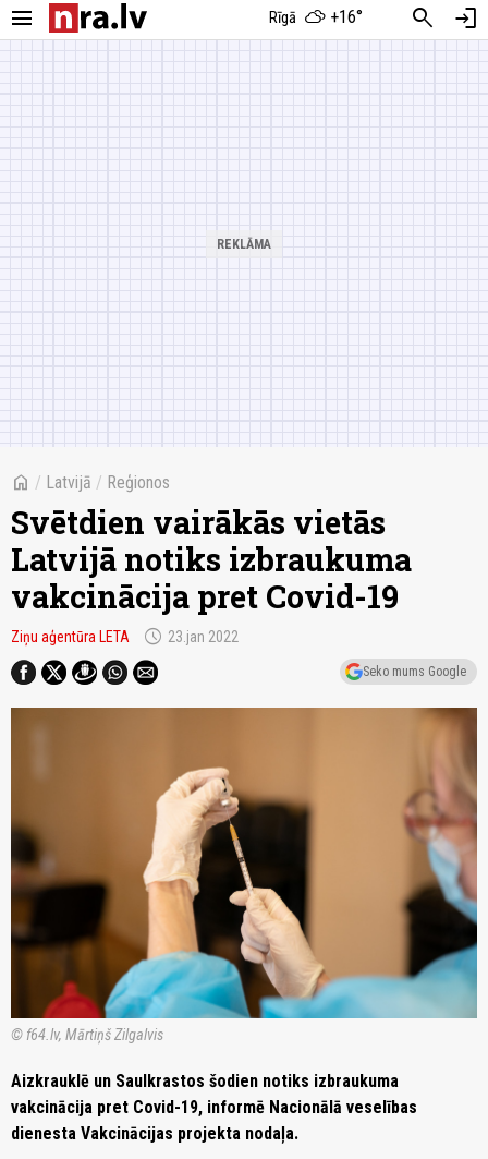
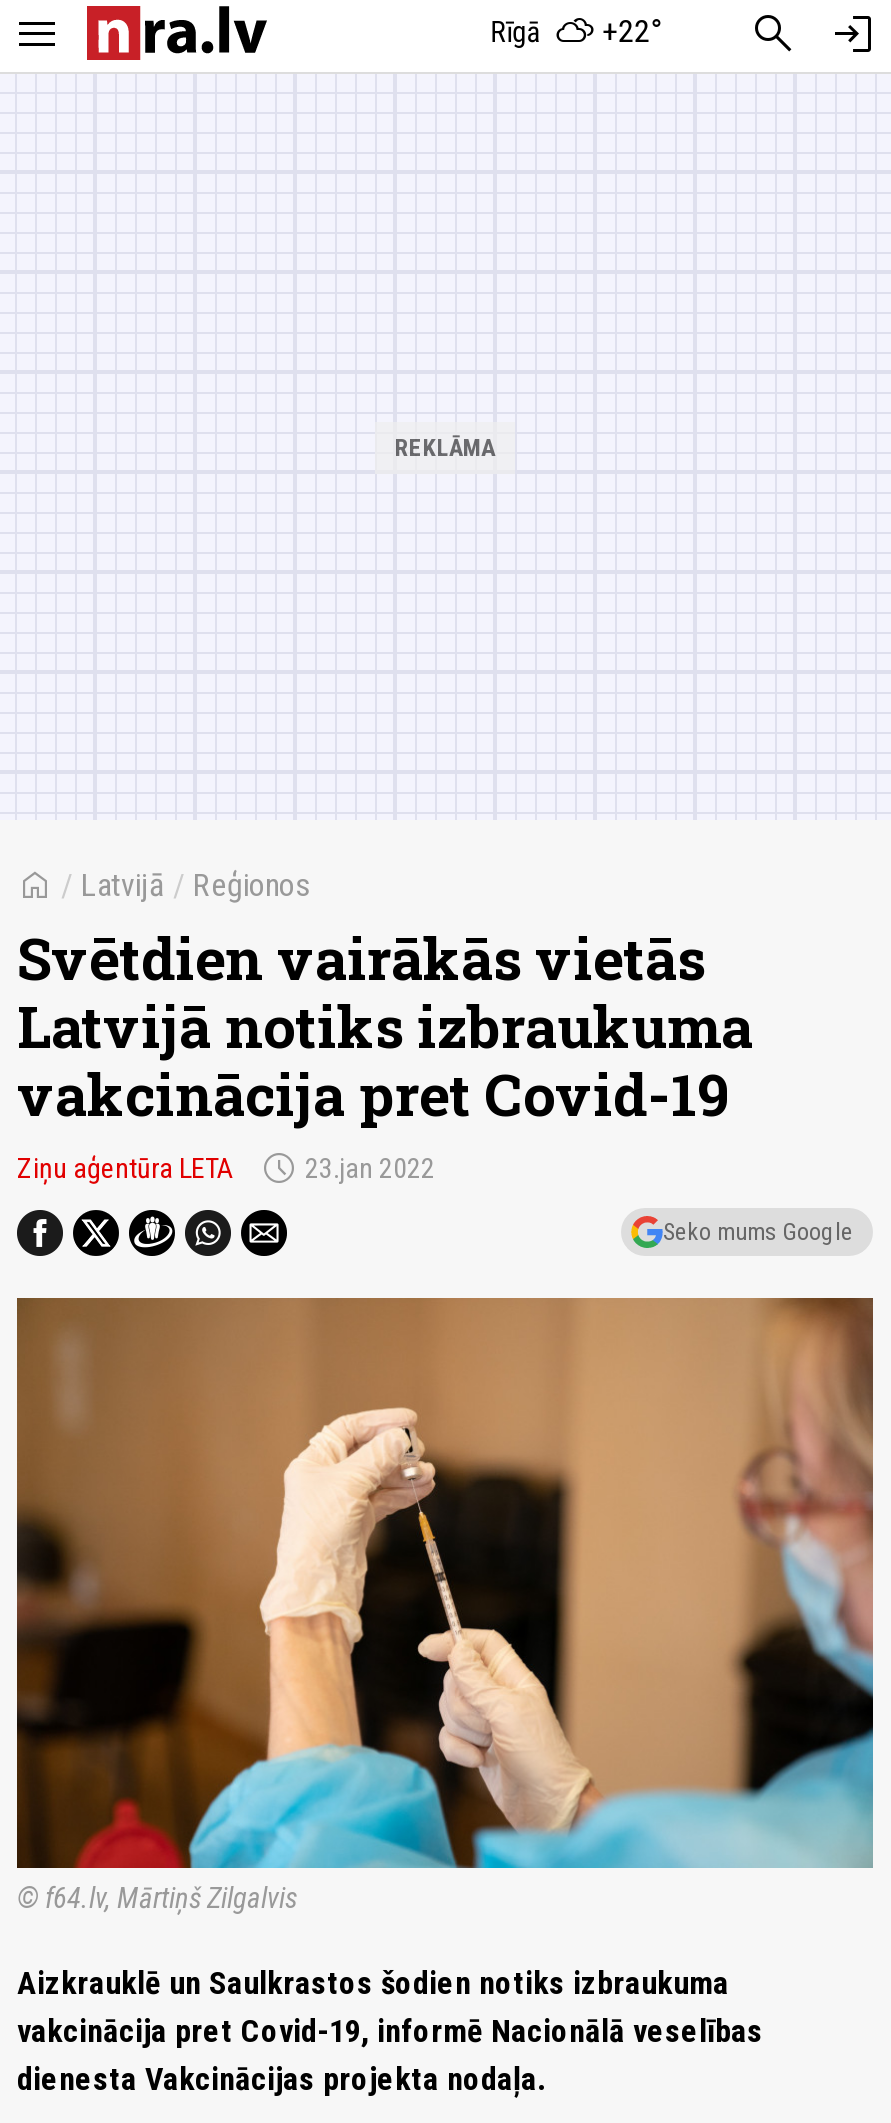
[269,7,363,27] Rīgā +16° -> [491,12,663,50] Rīgā +22°

